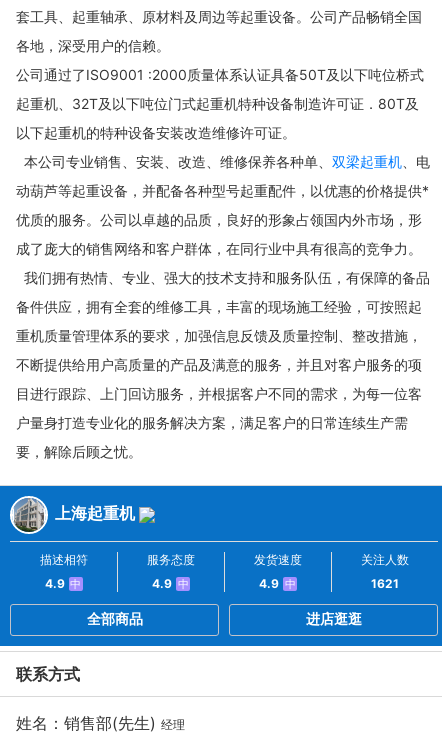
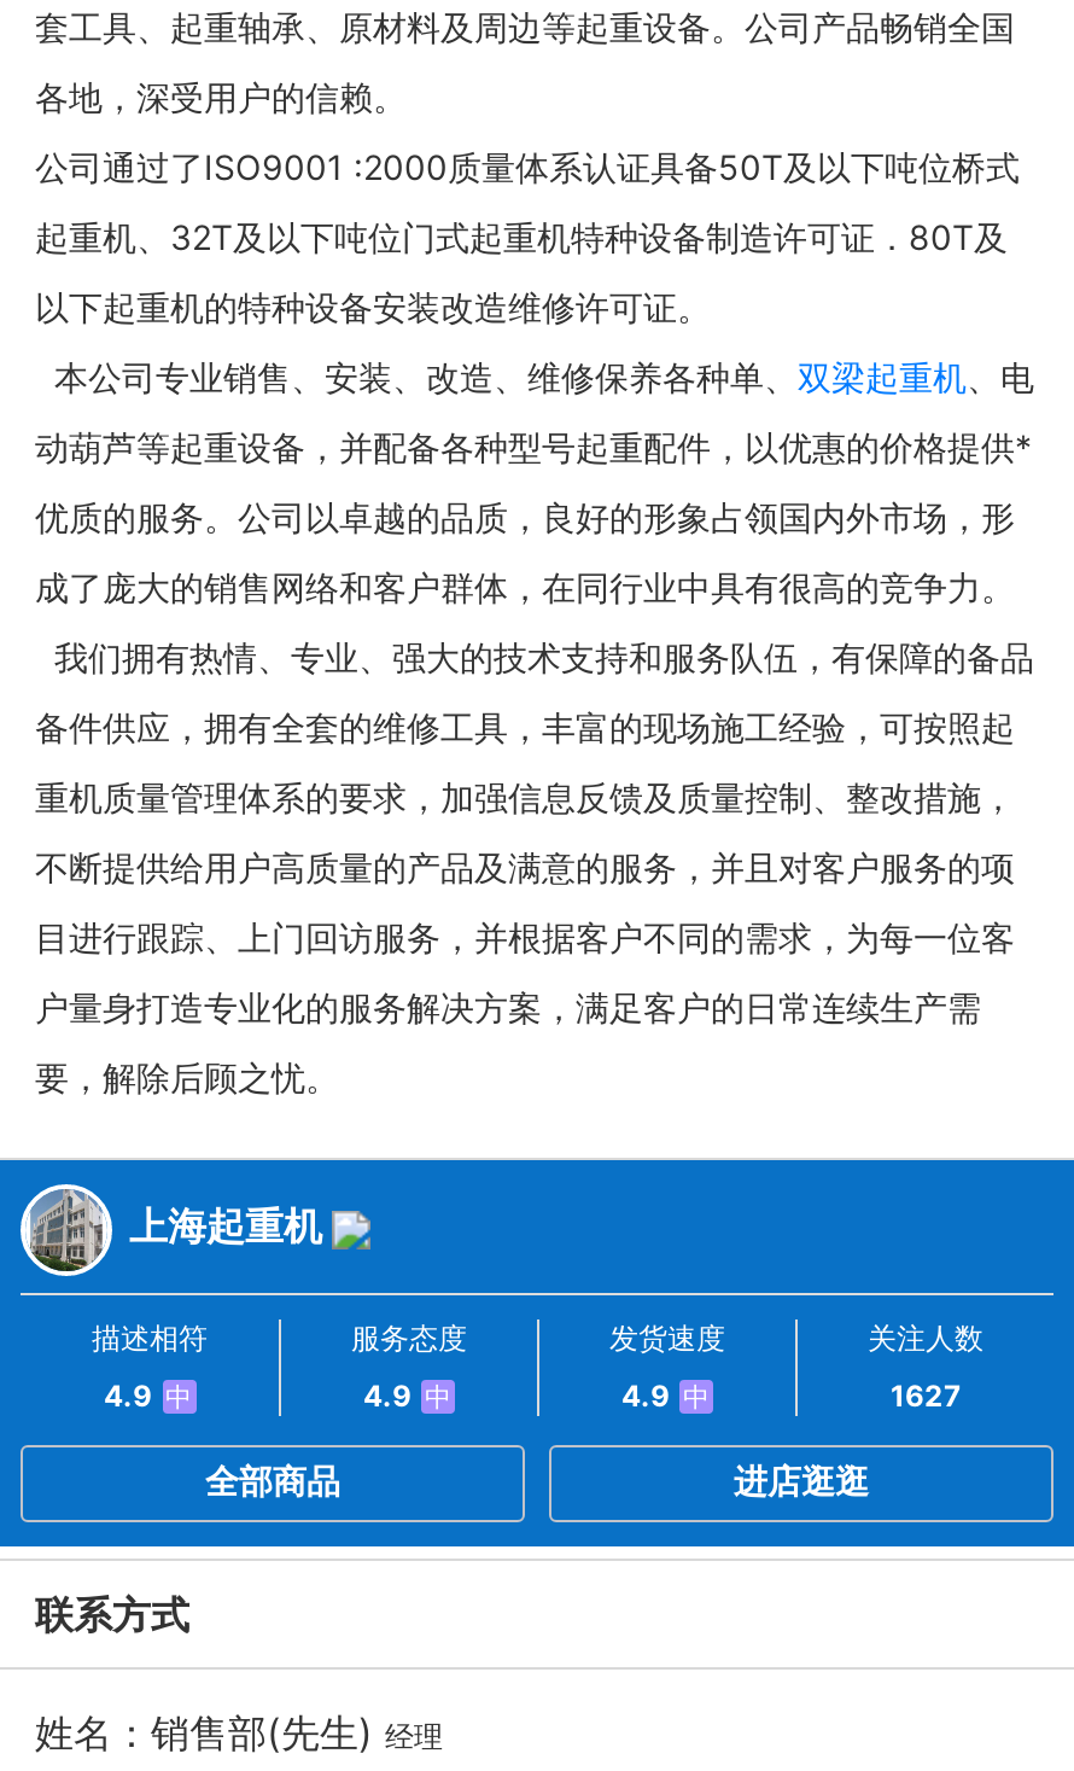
[371,576,399,591] 1621 -> [891,1377,961,1413] 1627

